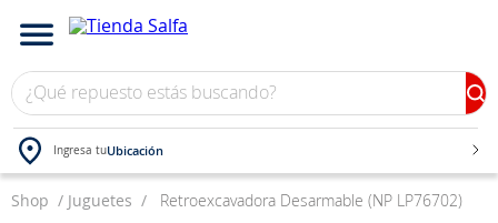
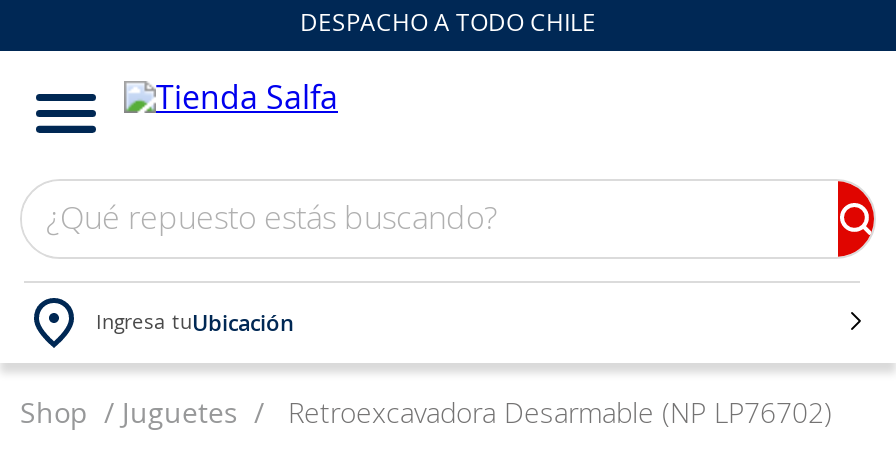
none -> [300,11,596,35] DESPACHO A TODO CHILE

